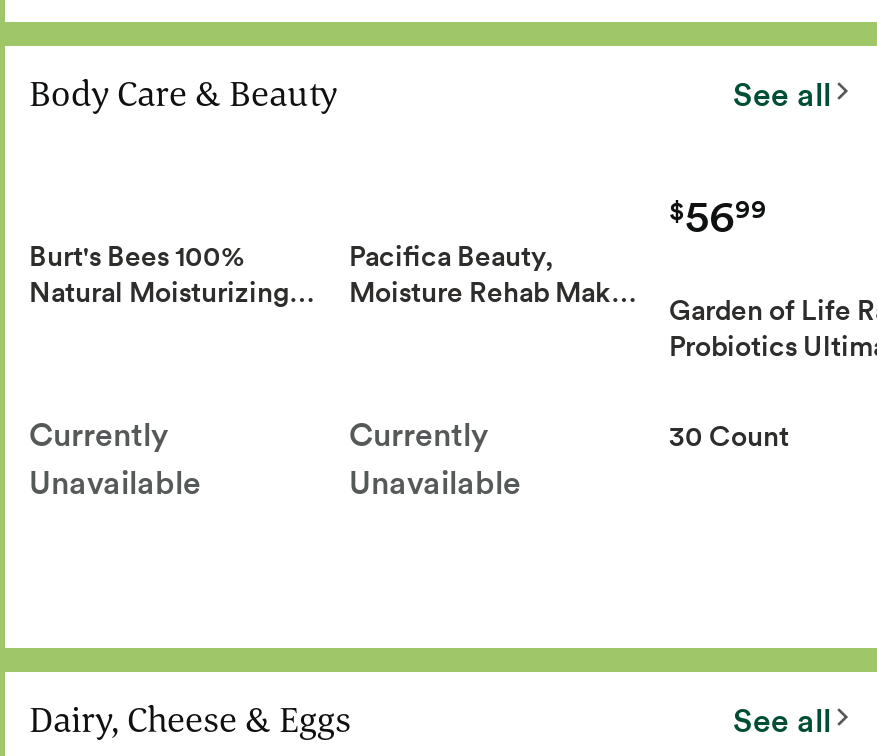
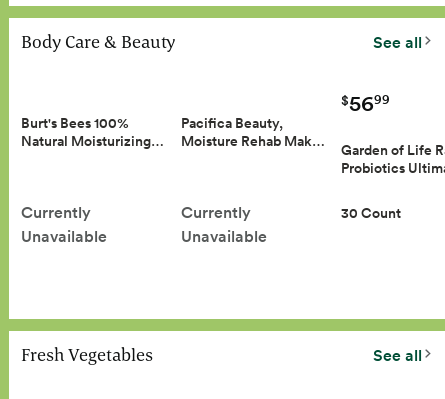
[29,696,351,742] Dairy, Cheese & Eggs -> [21,343,153,366] Fresh Vegetables

